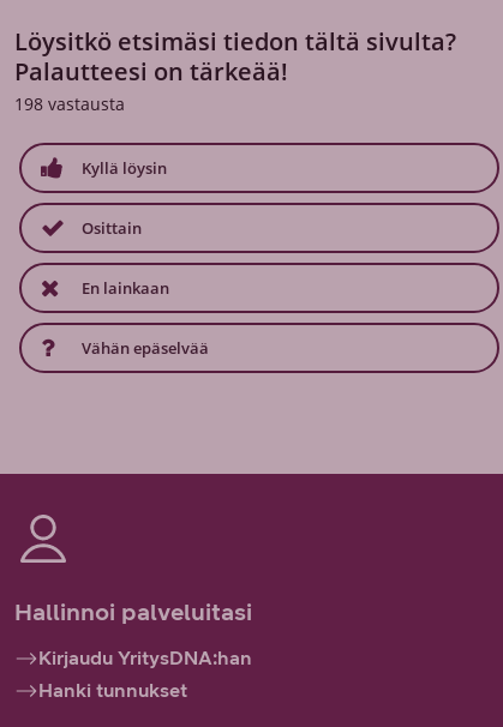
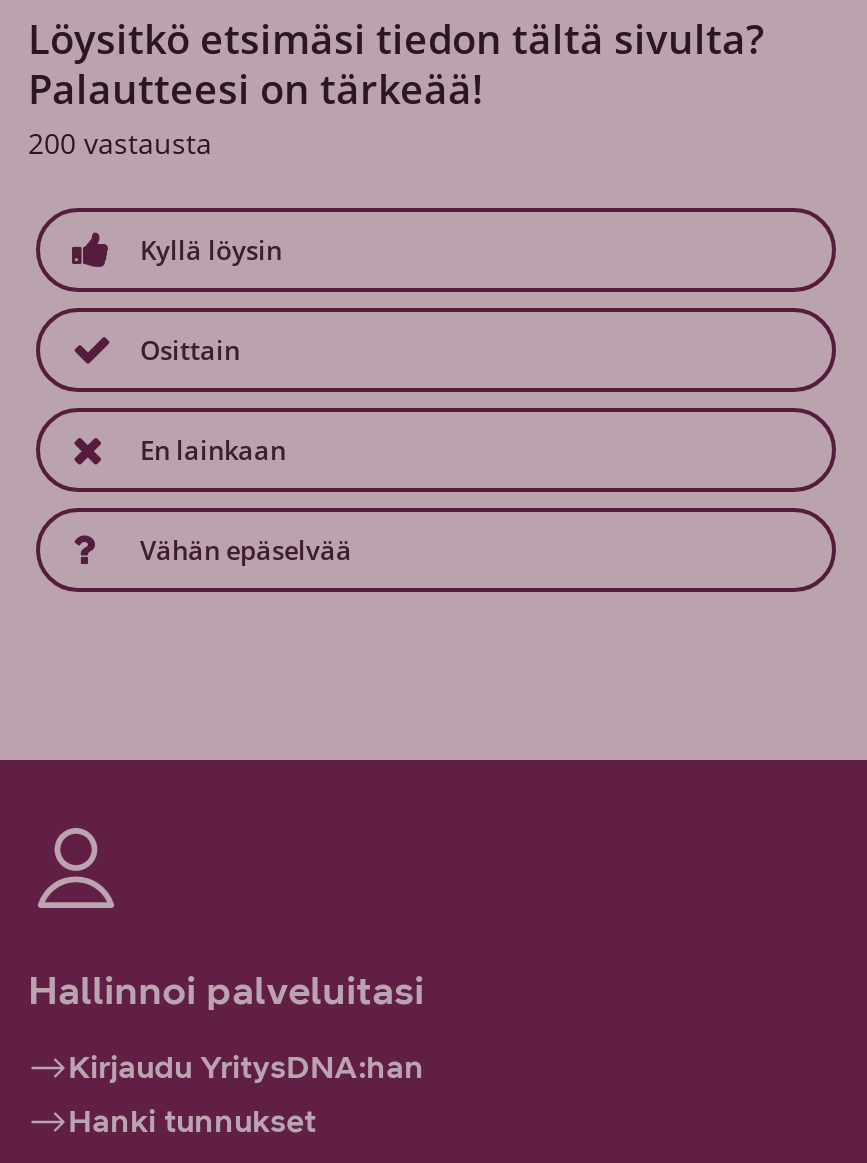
[14,92,125,115] 198 vastausta -> [28,124,212,162] 200 vastausta

